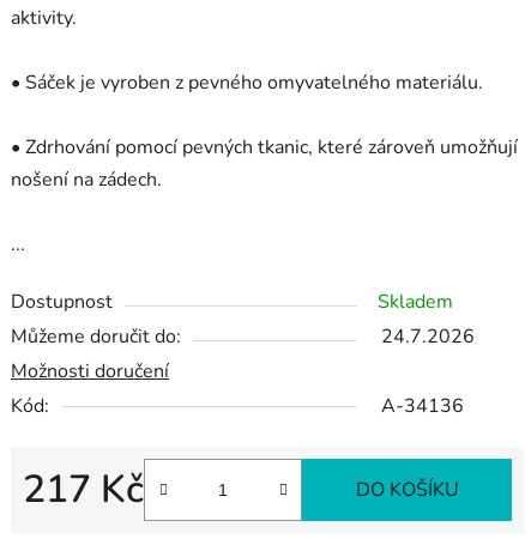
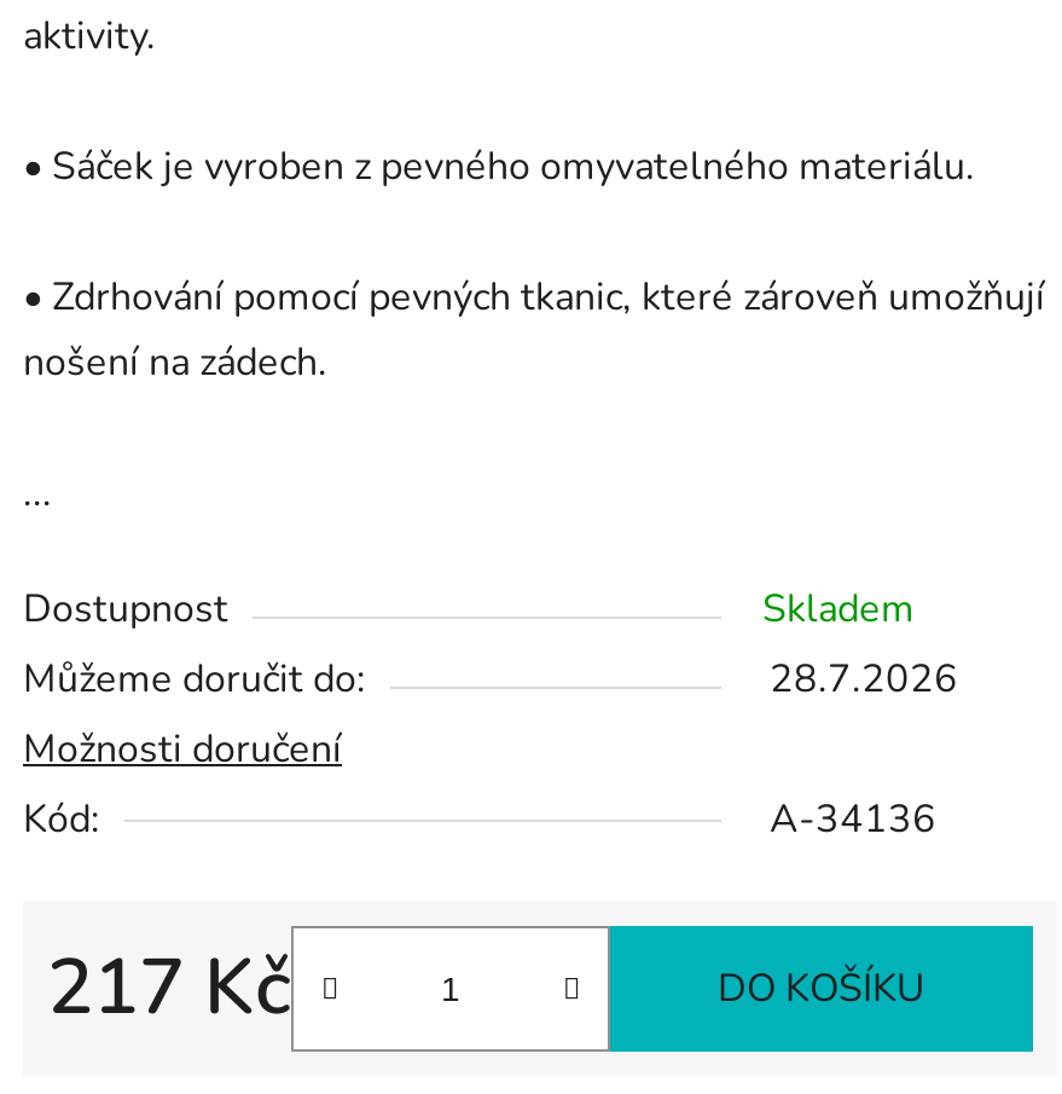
[381,324,475,350] 24.7.2026 -> [770,653,958,706] 28.7.2026

